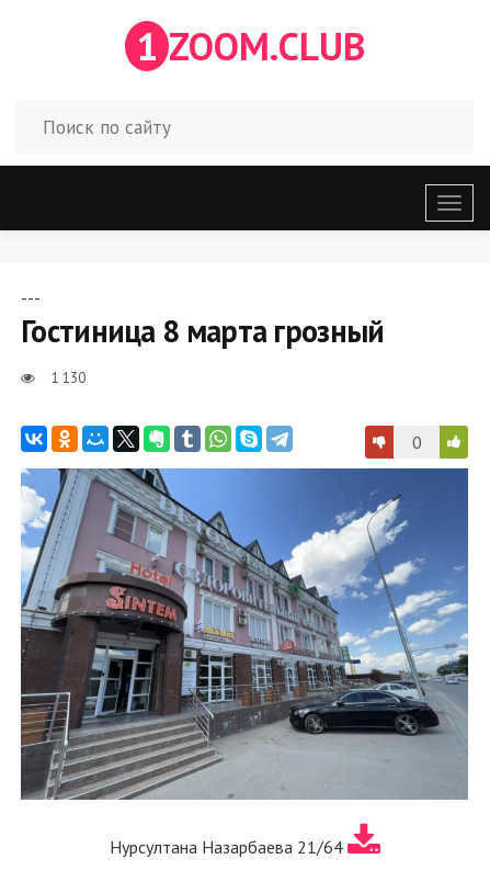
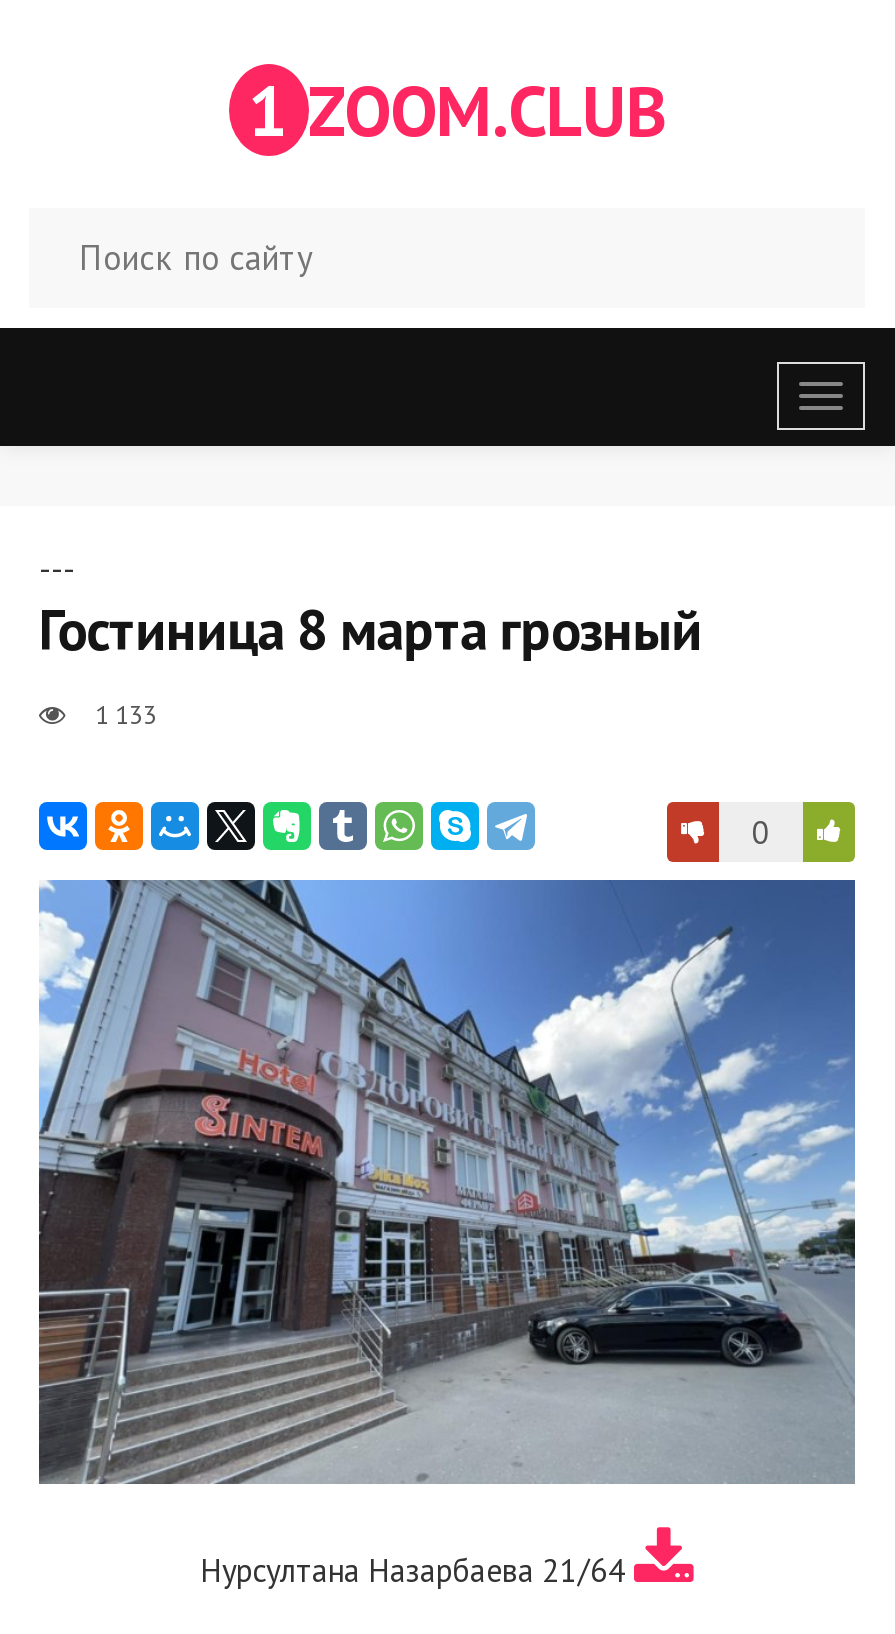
[48,369,86,387] 1 130 -> [89,698,157,732] 1 133

